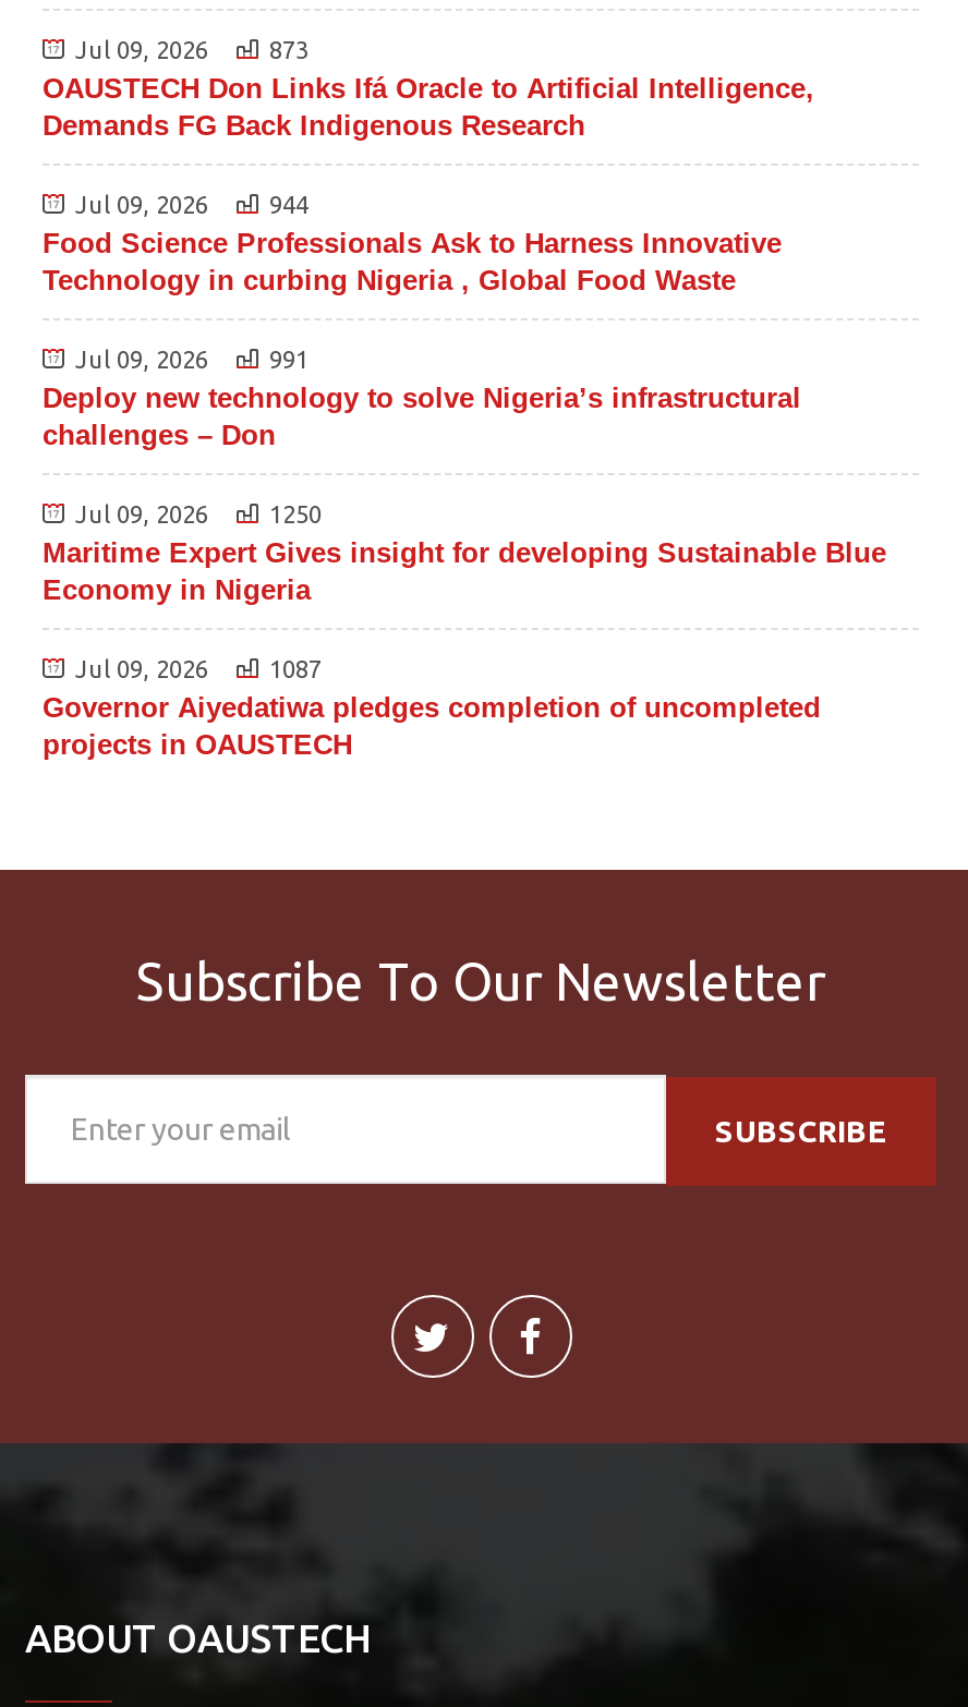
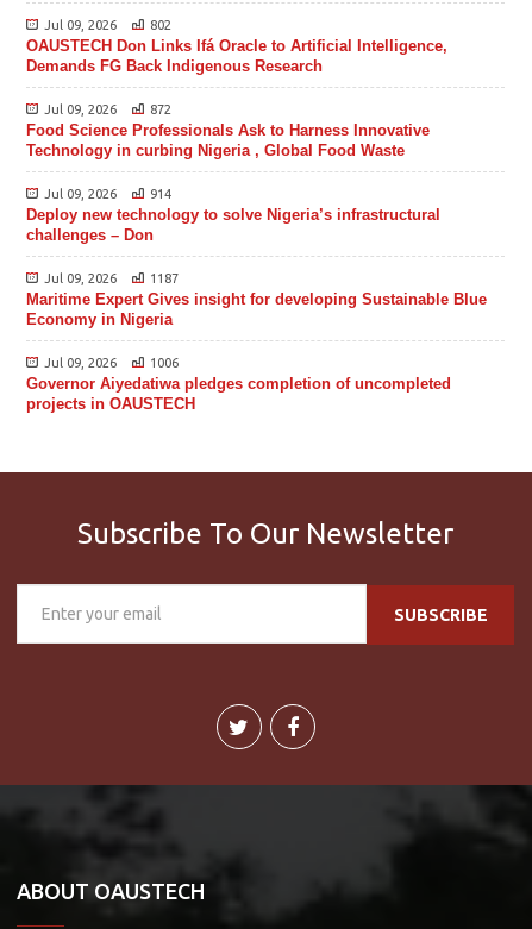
[269,36,308,62] 873 -> [150,17,171,32] 802
[269,191,308,217] 944 -> [150,102,171,116] 872
[269,346,308,372] 991 -> [150,186,171,200] 914
[269,500,322,526] 1250 -> [150,271,179,285] 1187
[269,655,322,681] 1087 -> [150,355,179,369] 1006

